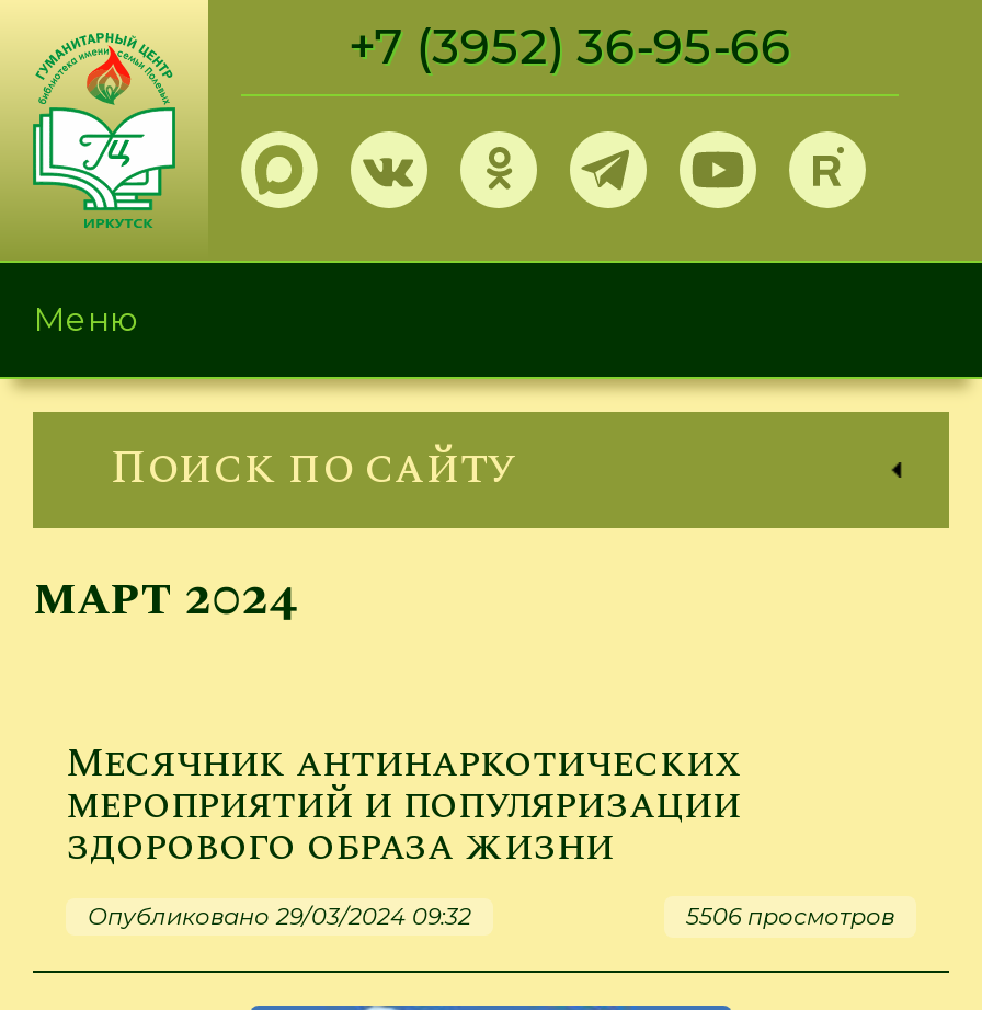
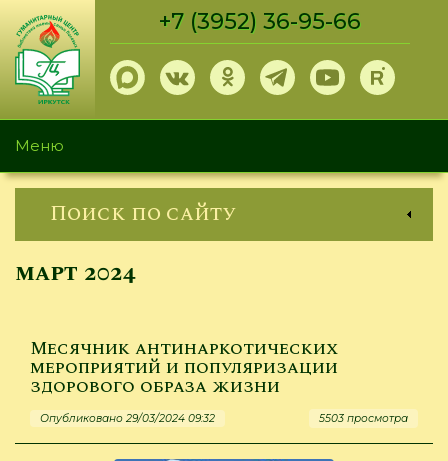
[686,903,894,931] 5506 просмотров -> [319,412,408,425] 5503 просмотра

